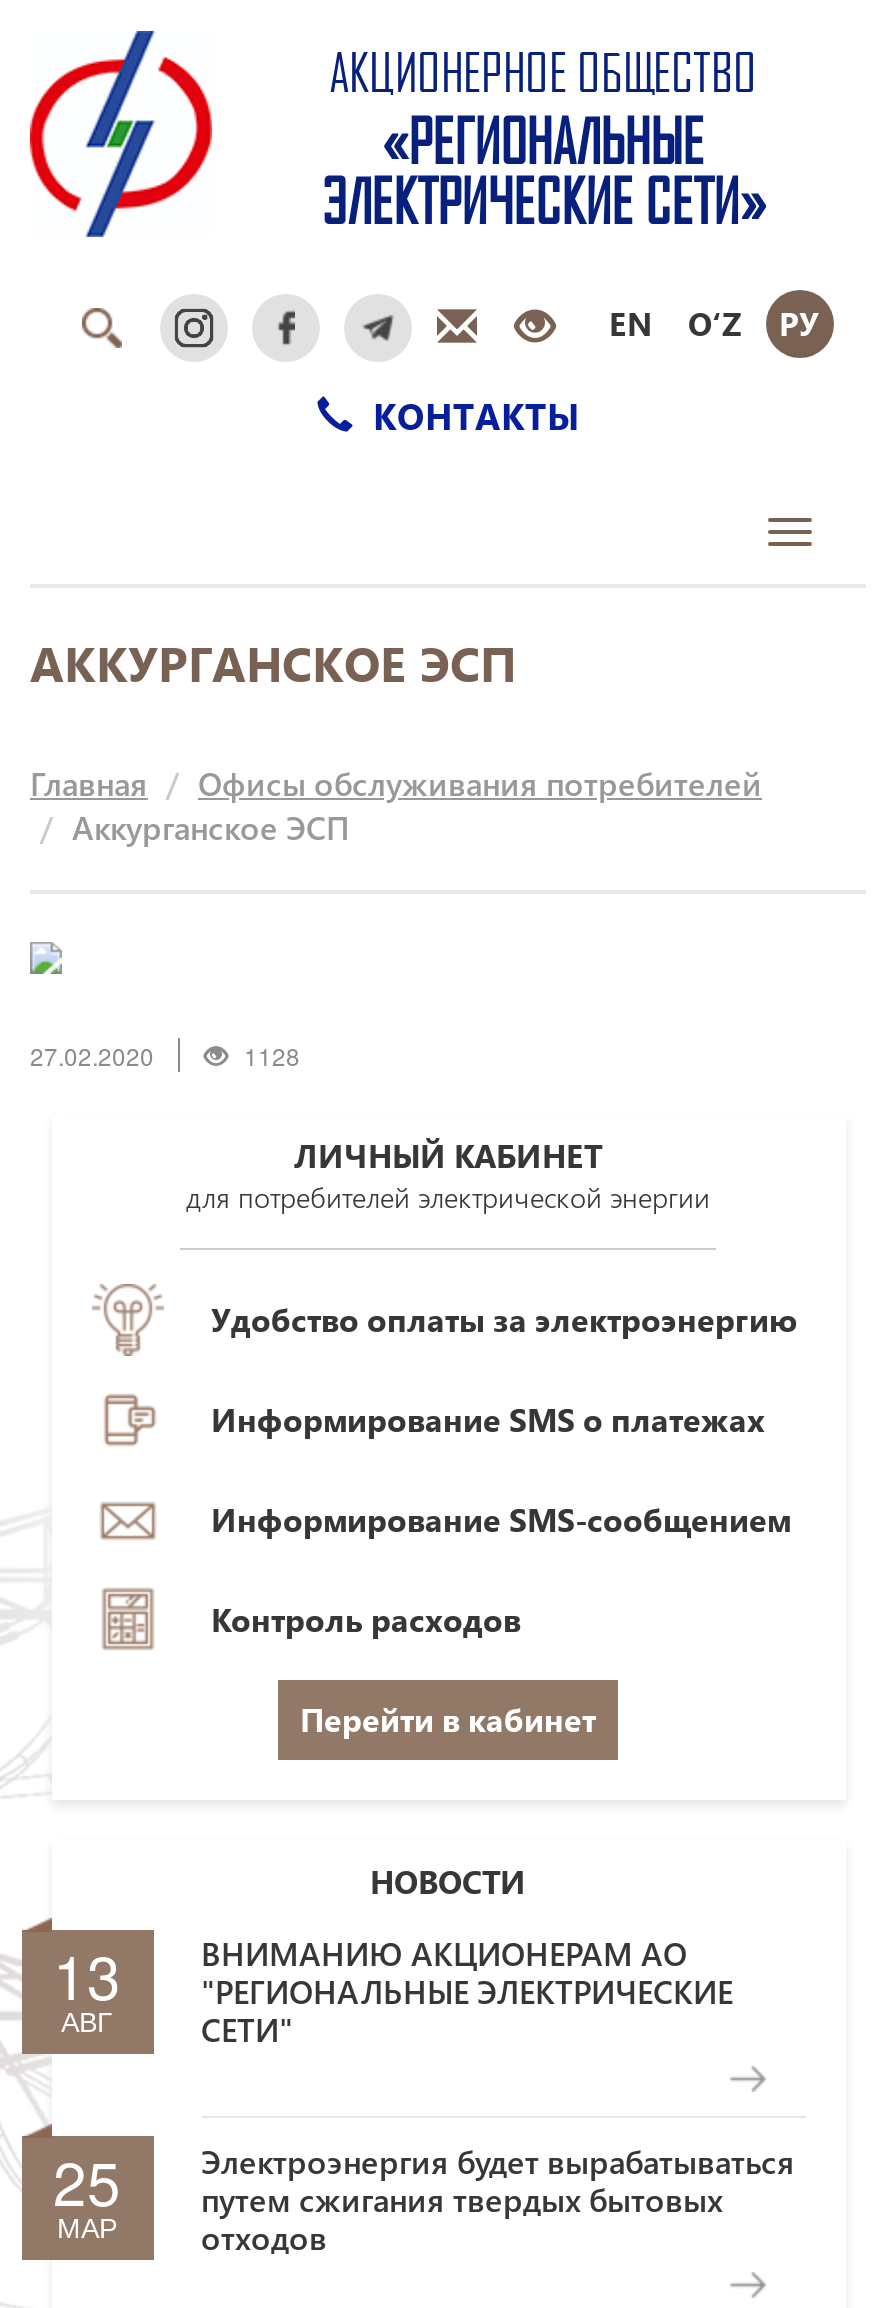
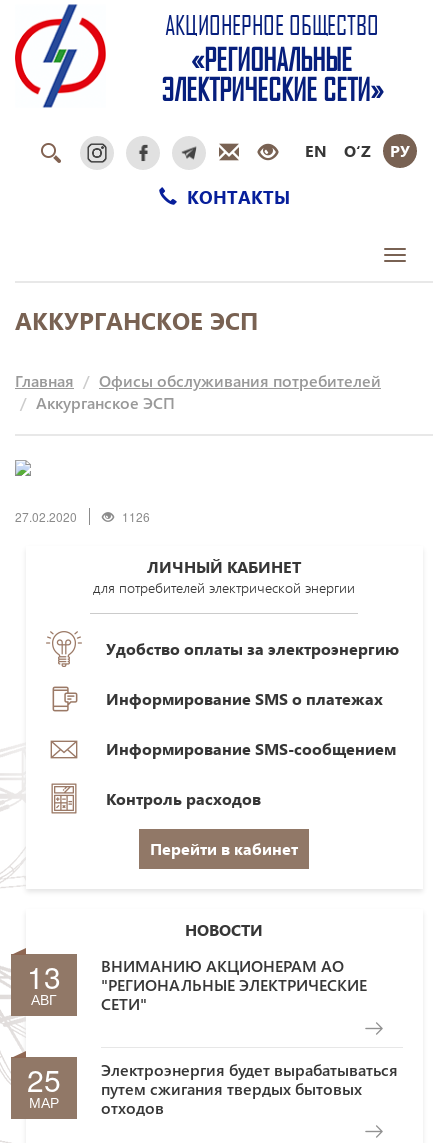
[238,1039,300,1073] 1128 -> [119,508,150,525] 1126

